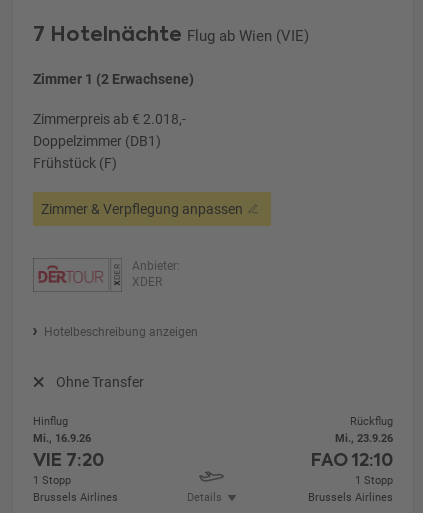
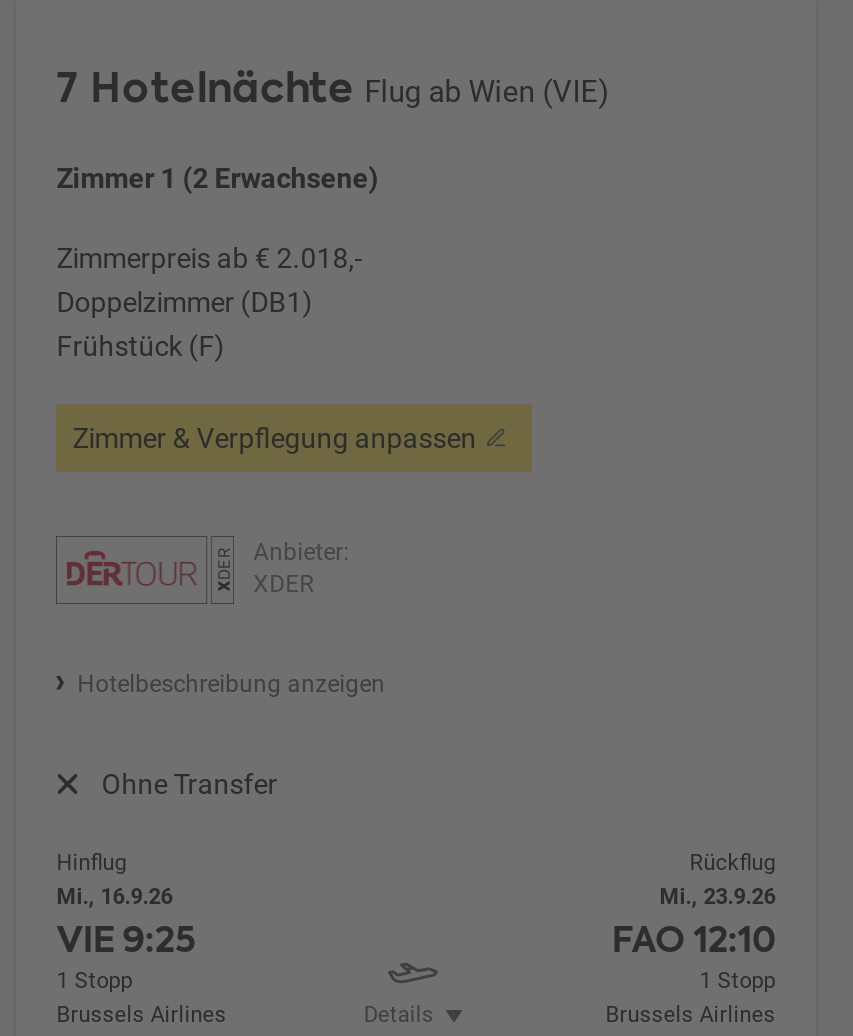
[33,447,104,472] VIE 7:20 -> [56,914,194,964] VIE 9:25

